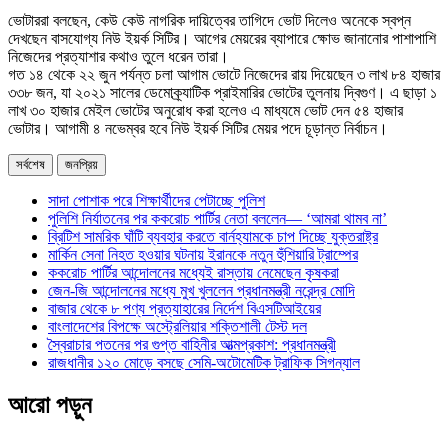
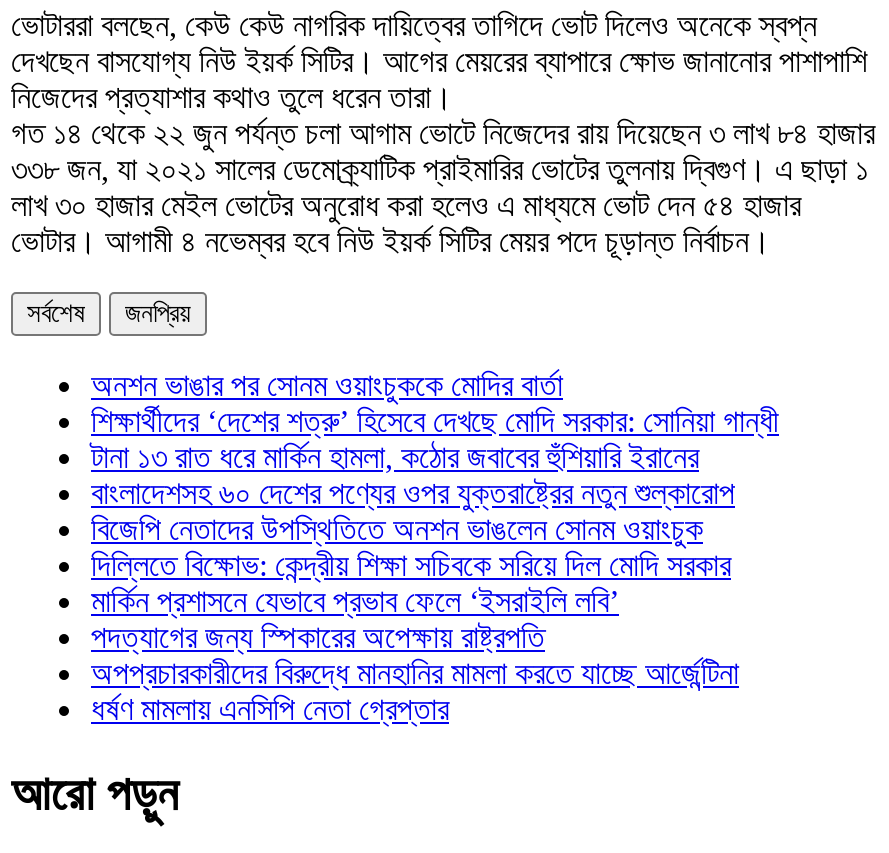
[48,192,387,371] সাদা পোশাক পরে শিক্ষার্থীদের পেটাচ্ছে পুলিশ | পুলিশি নির্যাতনের পর ককরোচ পার্টির নেতা বললেন— ‘আমরা থামব না’ | ব্রিটিশ সামরিক ঘাঁটি ব্যবহার করতে বার্নহ্যামকে চাপ দিচ্ছে যুক্তরাষ্ট্র | মার্কিন সেনা নিহত হওয়ার ঘটনায় ইরানকে নতুন হুঁশিয়ারি ট্রাম্পের | ককরোচ পার্টির আন্দোলনের মধ্যেই রাস্তায় নেমেছেন কৃষকরা | জেন-জি আন্দোলনের মধ্যে মুখ খুললেন প্রধানমন্ত্রী নরেন্দ্র মোদি | বাজার থেকে ৮ পণ্য প্রত্যাহারের নির্দেশ বিএসটিআইয়ের | বাংলাদেশের বিপক্ষে অস্ট্রেলিয়ার শক্তিশালী টেস্ট দল | স্বৈরাচার পতনের পর গুপ্ত বাহিনীর আত্মপ্রকাশ: প্রধানমন্ত্রী | রাজধানীর ১২০ মোড়ে বসছে সেমি-অটোমেটিক ট্রাফিক সিগন্যাল -> [91,368,779,726] অনশন ভাঙার পর সোনম ওয়াংচুককে মোদির বার্তা | শিক্ষার্থীদের ‘দেশের শত্রু’ হিসেবে দেখছে মোদি সরকার: সোনিয়া গান্ধী | টানা ১৩ রাত ধরে মার্কিন হামলা, কঠোর জবাবের হুঁশিয়ারি ইরানের | বাংলাদেশসহ ৬০ দেশের পণ্যের ওপর যুক্তরাষ্ট্রের নতুন শুল্কারোপ | বিজেপি নেতাদের উপস্থিতিতে অনশন ভাঙলেন সোনম ওয়াংচুক | দিল্লিতে বিক্ষোভ: কেন্দ্রীয় শিক্ষা সচিবকে সরিয়ে দিল মোদি সরকার | মার্কিন প্রশাসনে যেভাবে প্রভাব ফেলে ‘ইসরাইলি লবি’ | পদত্যাগের জন্য স্পিকারের অপেক্ষায় রাষ্ট্রপতি | অপপ্রচারকারীদের বিরুদ্ধে মানহানির মামলা করতে যাচ্ছে আর্জেন্টিনা | ধর্ষণ মামলায় এনসিপি নেতা গ্রেপ্তার

